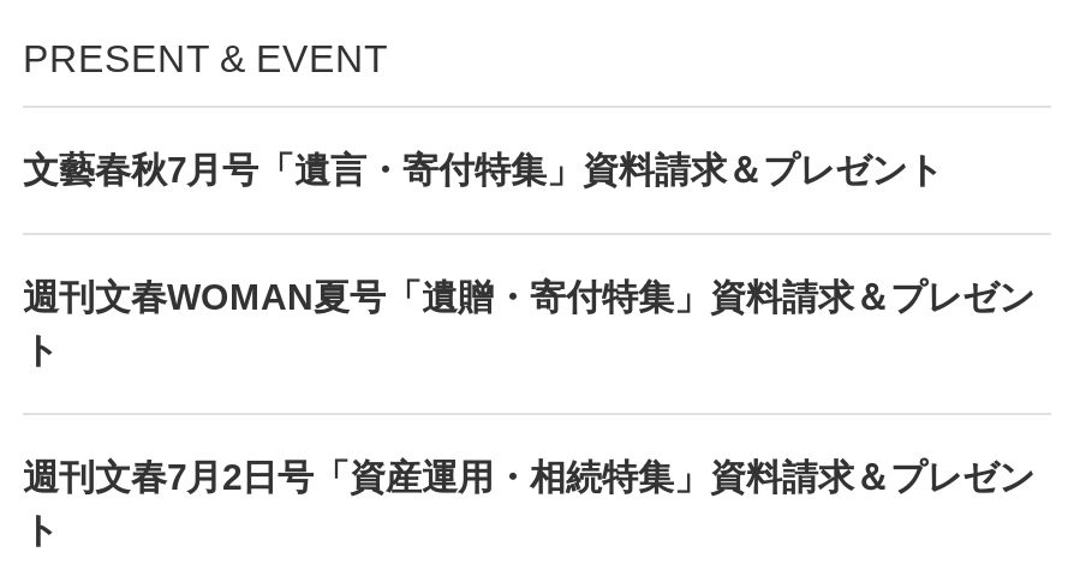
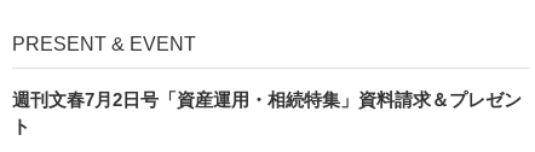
[23,148,1034,369] 文藝春秋7月号「遺言・寄付特集」資料請求＆プレゼント | 週刊文春WOMAN夏号「遺贈・寄付特集」資料請求＆プレゼン | ト -> none

